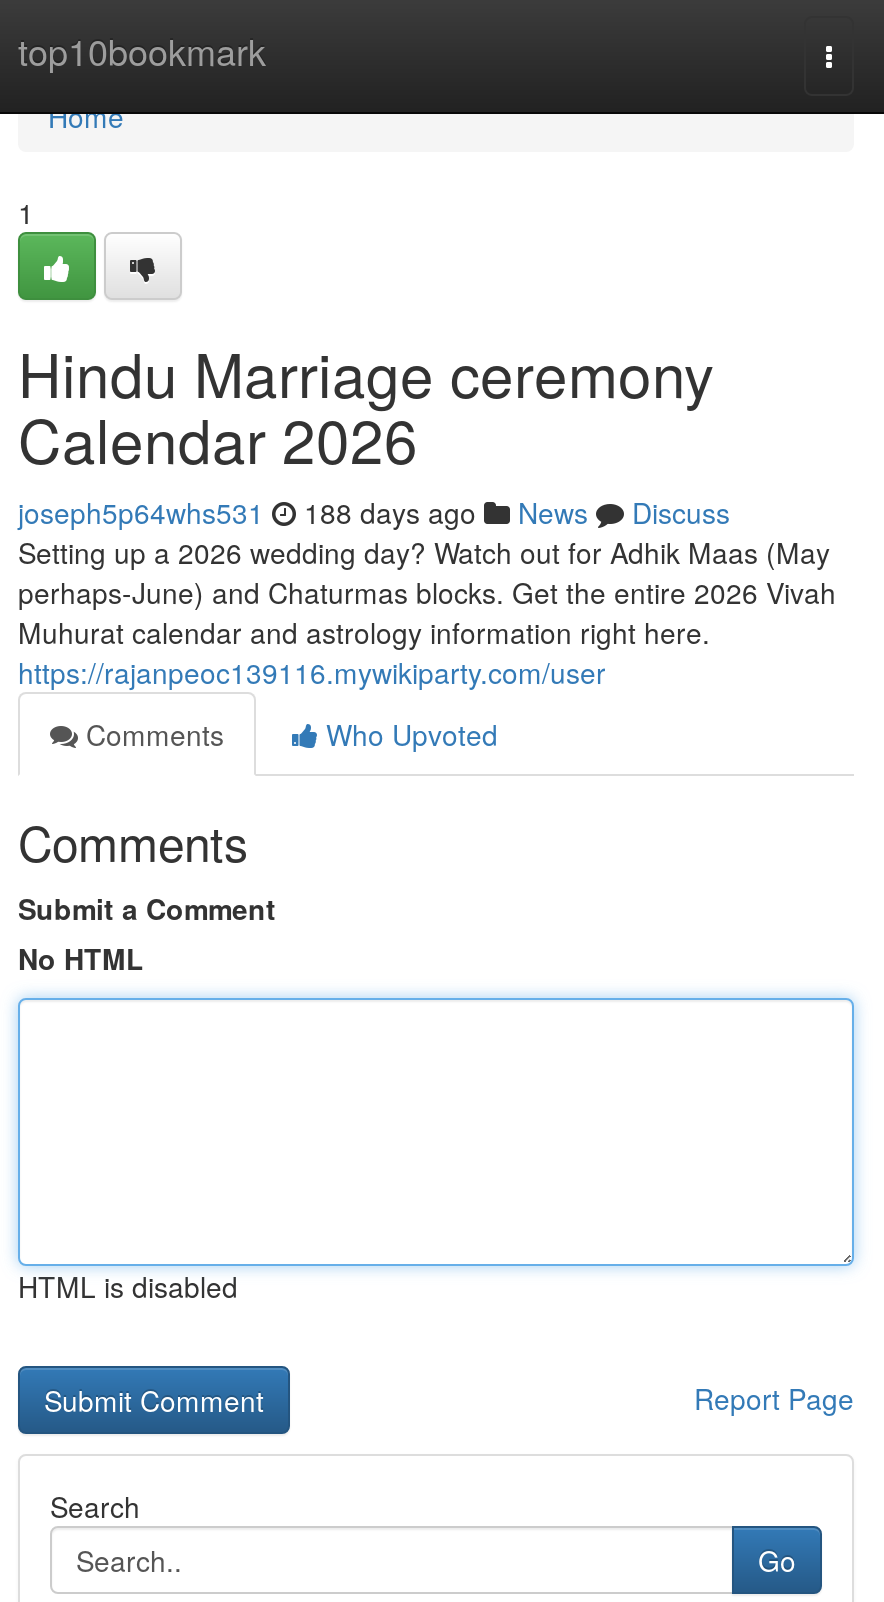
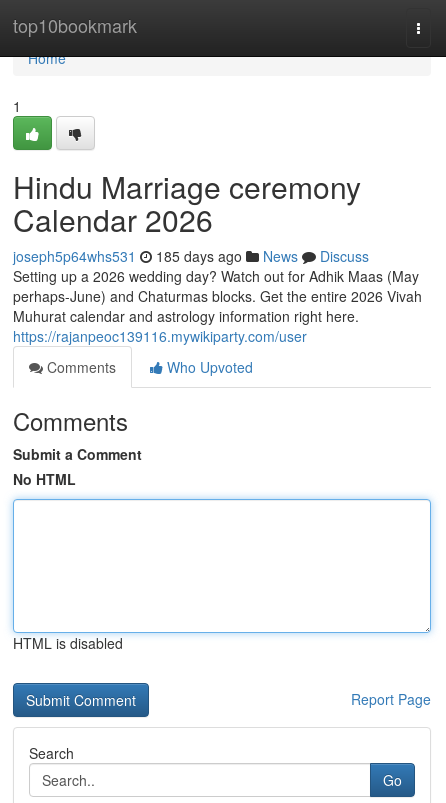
[18,492,730,532] joseph5p64whs531 188 days ago News Discuss -> [13,246,369,266] joseph5p64whs531 185 days ago News Discuss

